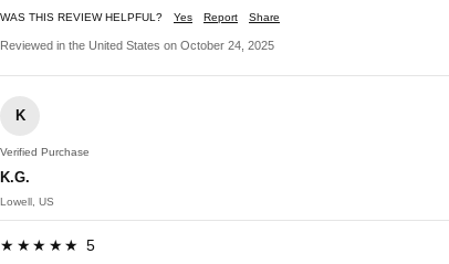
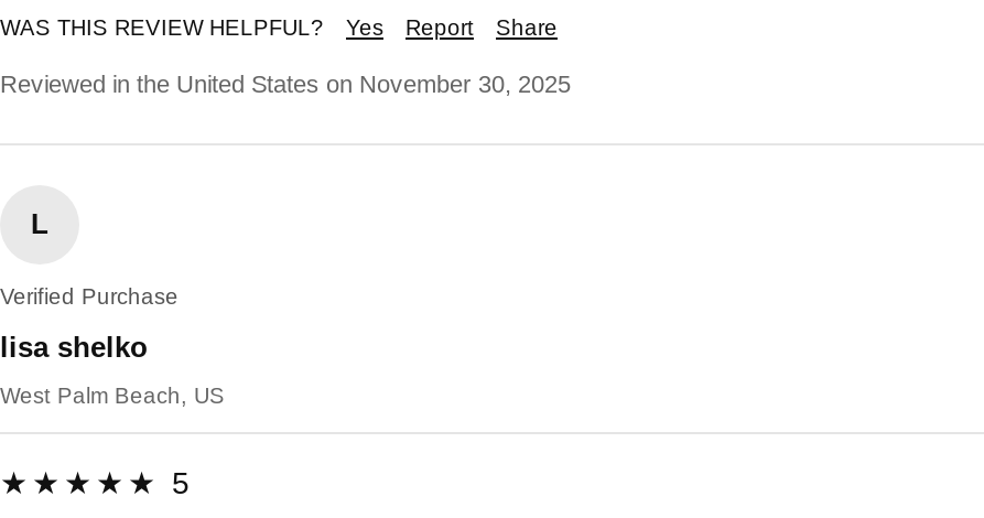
[0,38,274,52] Reviewed in the United States on October 24, 2025 -> [0,70,571,97] Reviewed in the United States on November 30, 2025
[15,107,25,123] K -> [31,207,48,240] L
[0,169,30,185] K.G. -> [0,330,148,363] lisa shelko
[0,195,54,207] Lowell, US -> [0,383,225,407] West Palm Beach, US

